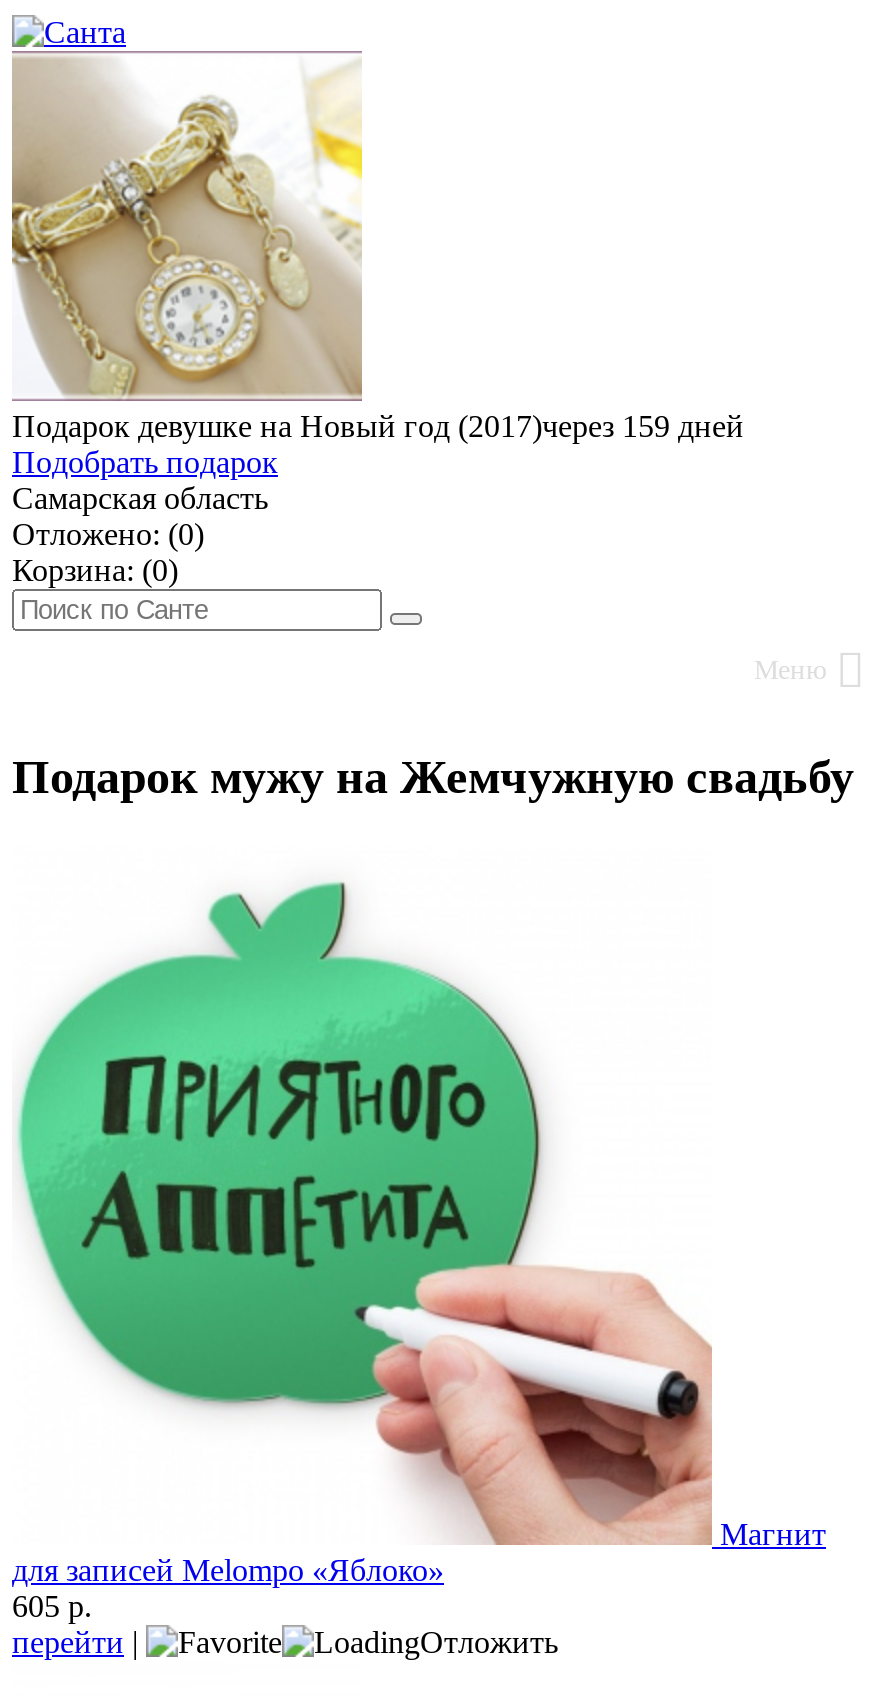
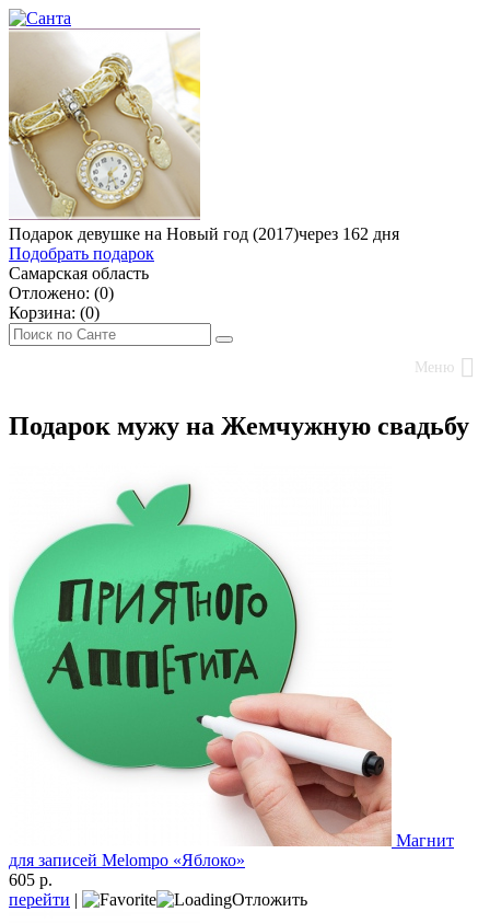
[12,409,744,443] Подарок девушке на Новый год (2017)через 159 дней -> [9,224,399,243] Подарок девушке на Новый год (2017)через 162 дня

